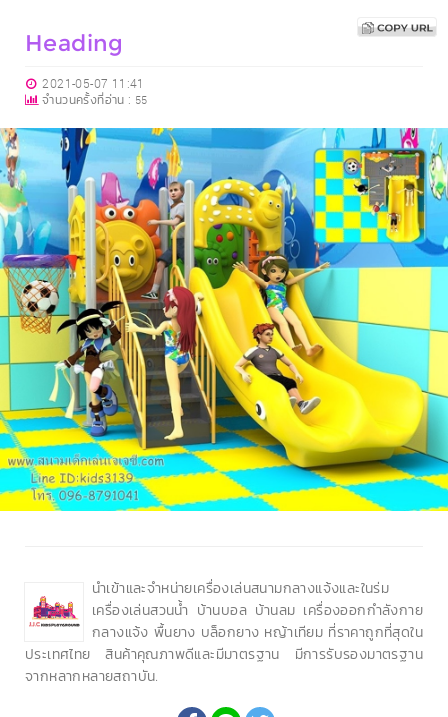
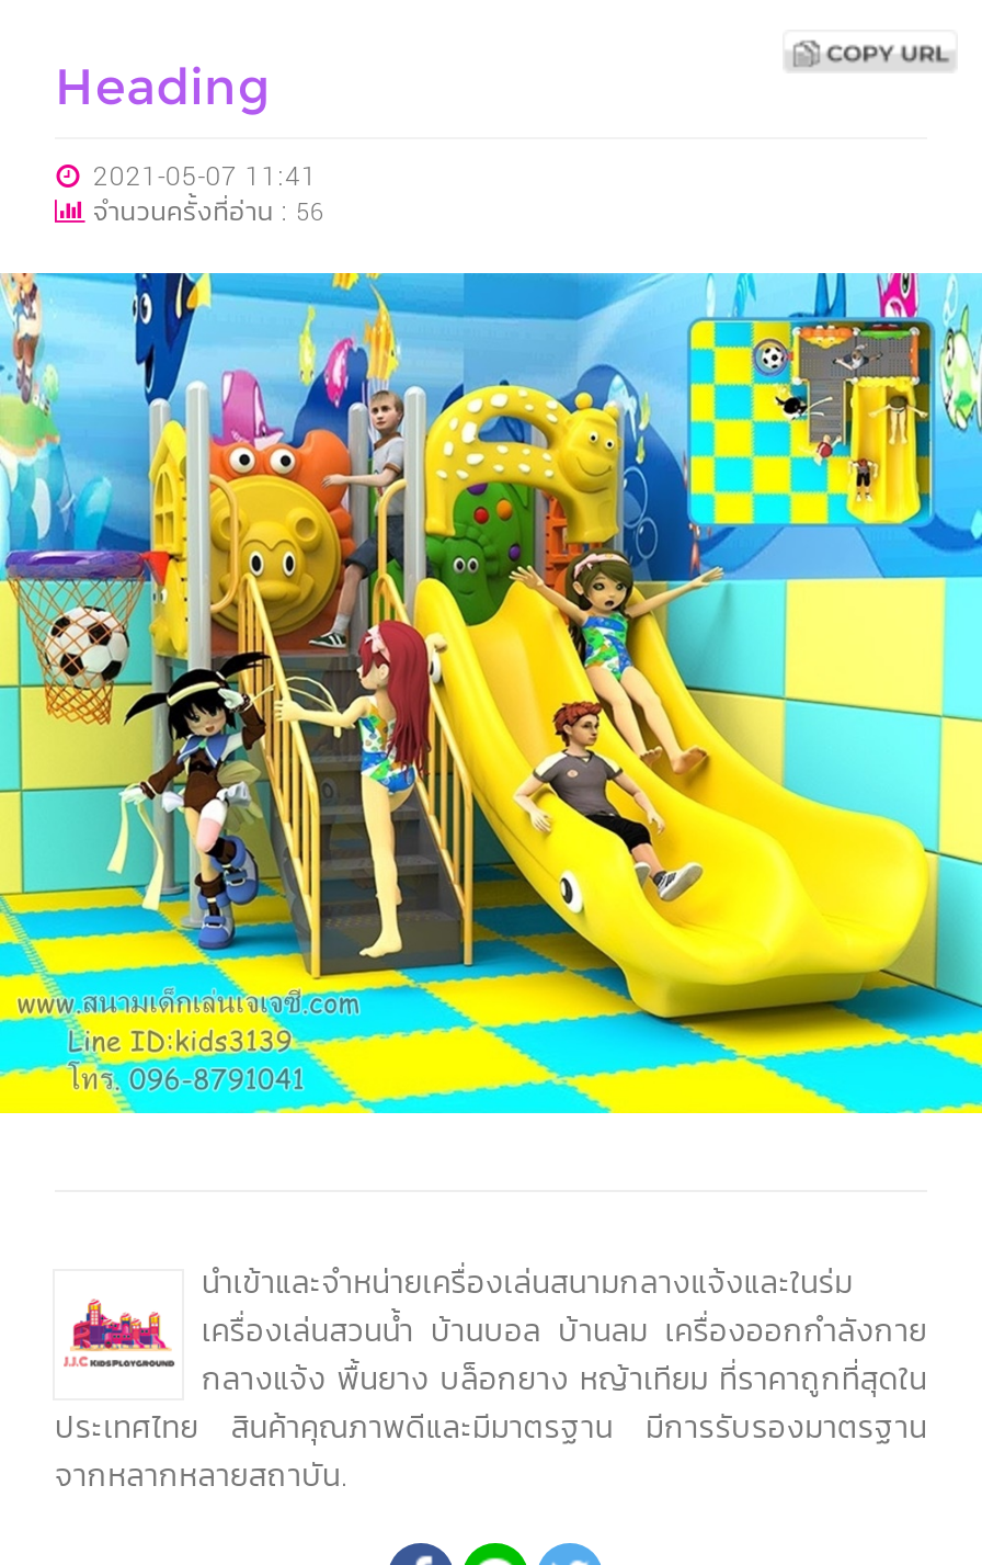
[39,91,148,107] จำนวนครั้งที่อ่าน : 55 -> [85,192,324,227] จำนวนครั้งที่อ่าน : 56

